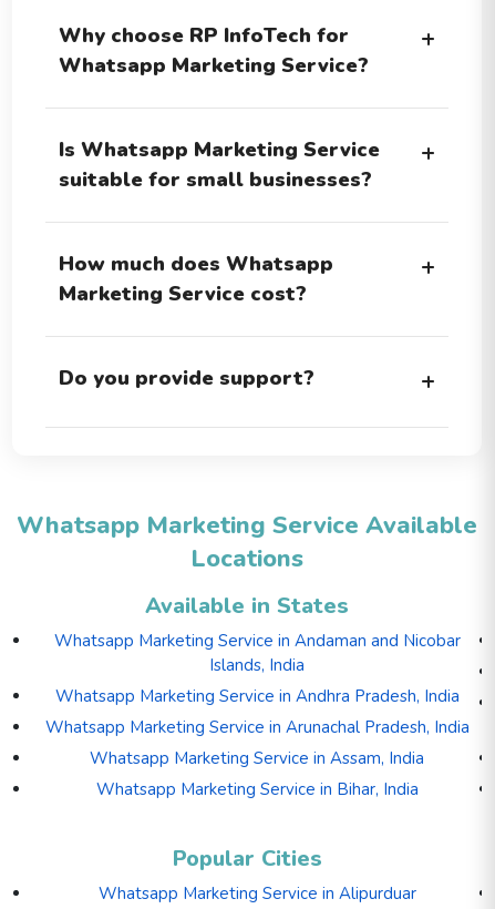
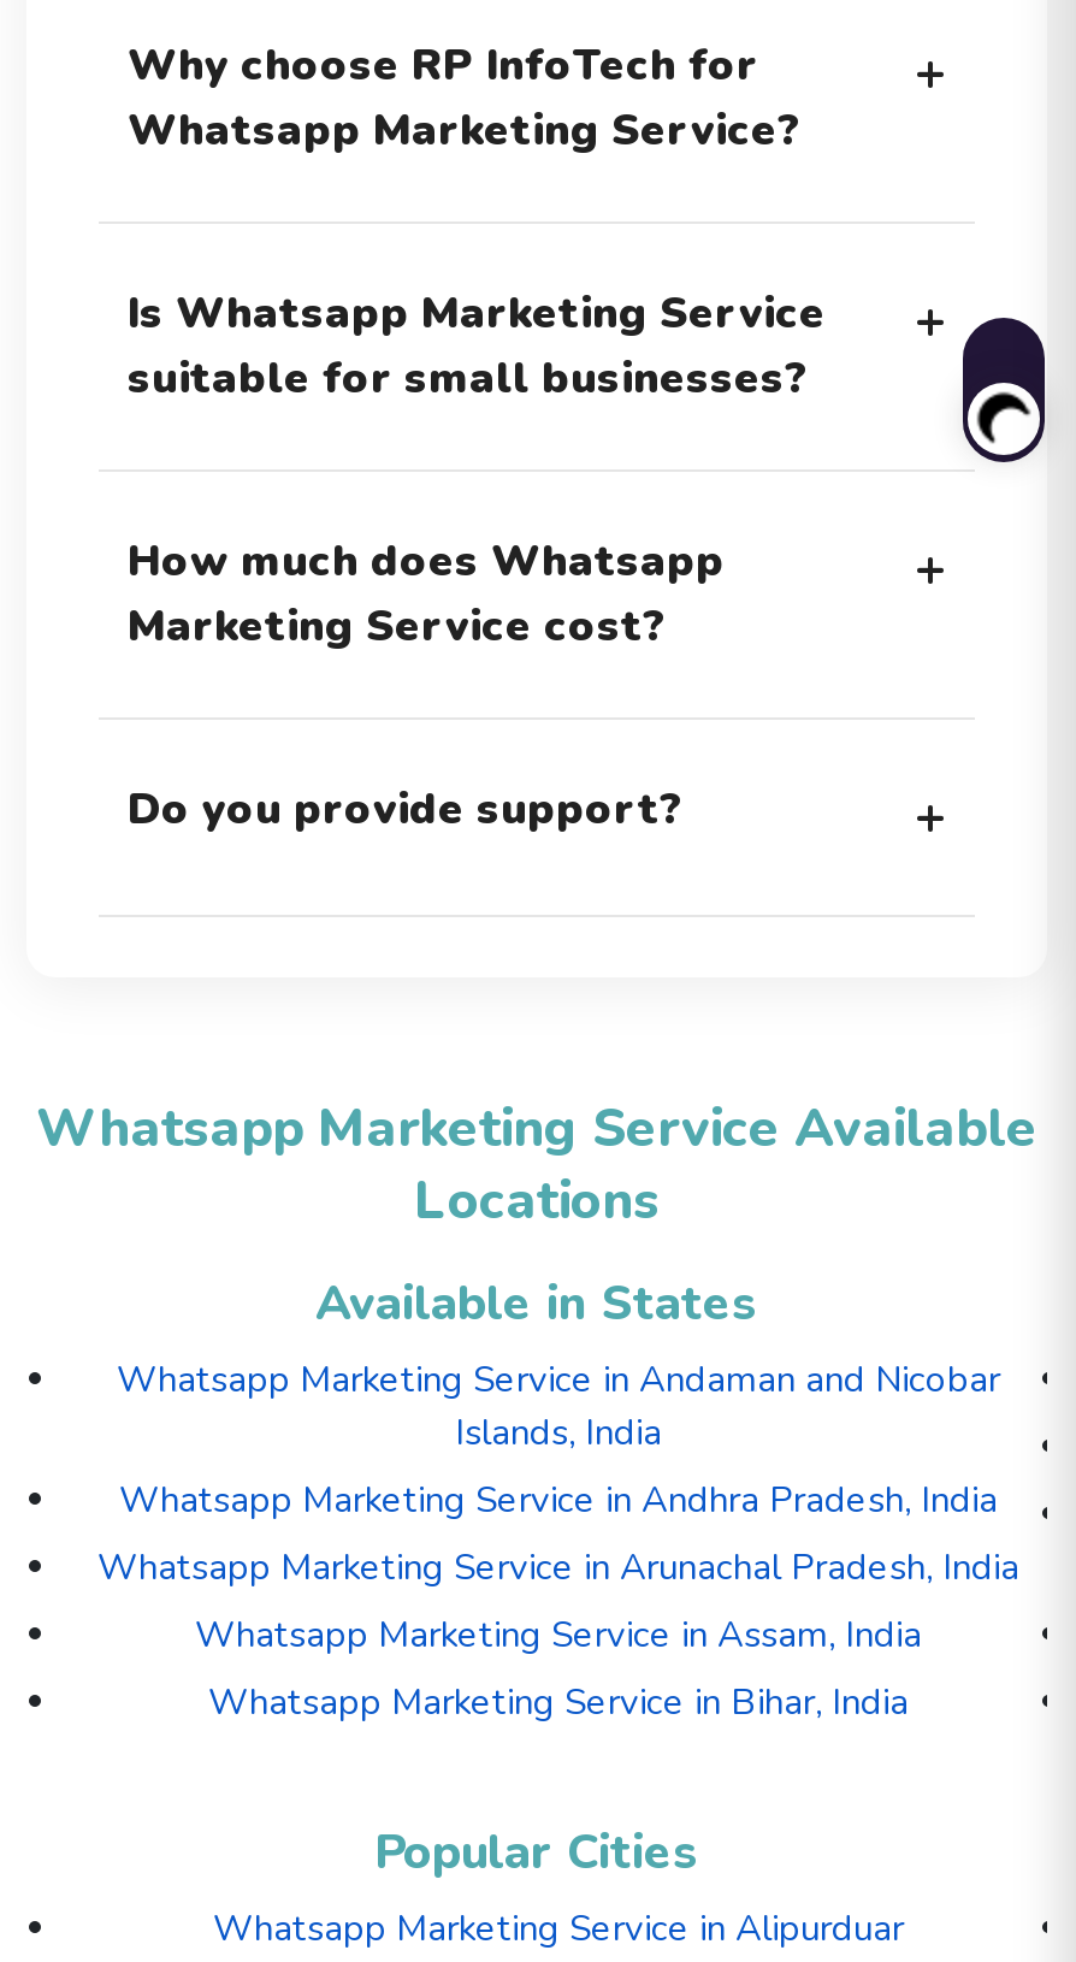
none -> [958,315,1047,465] [image]

